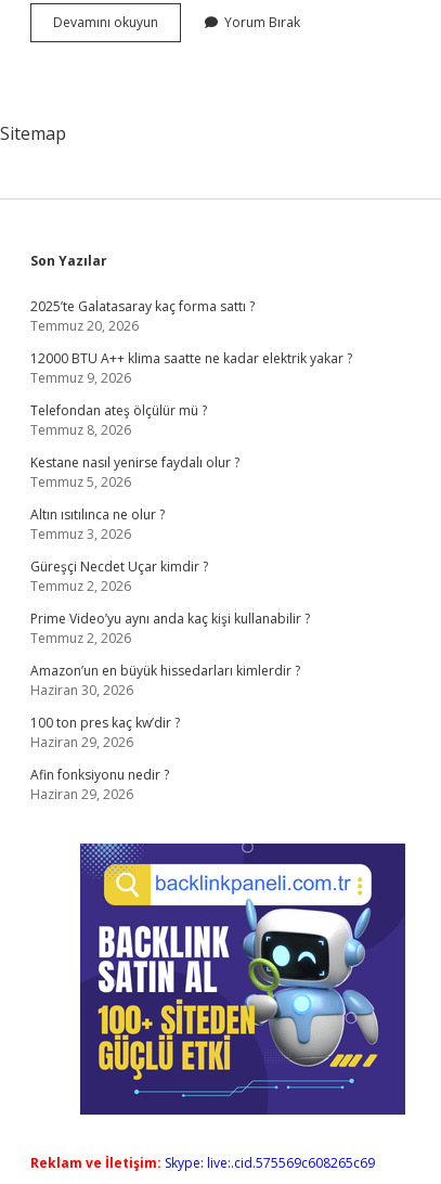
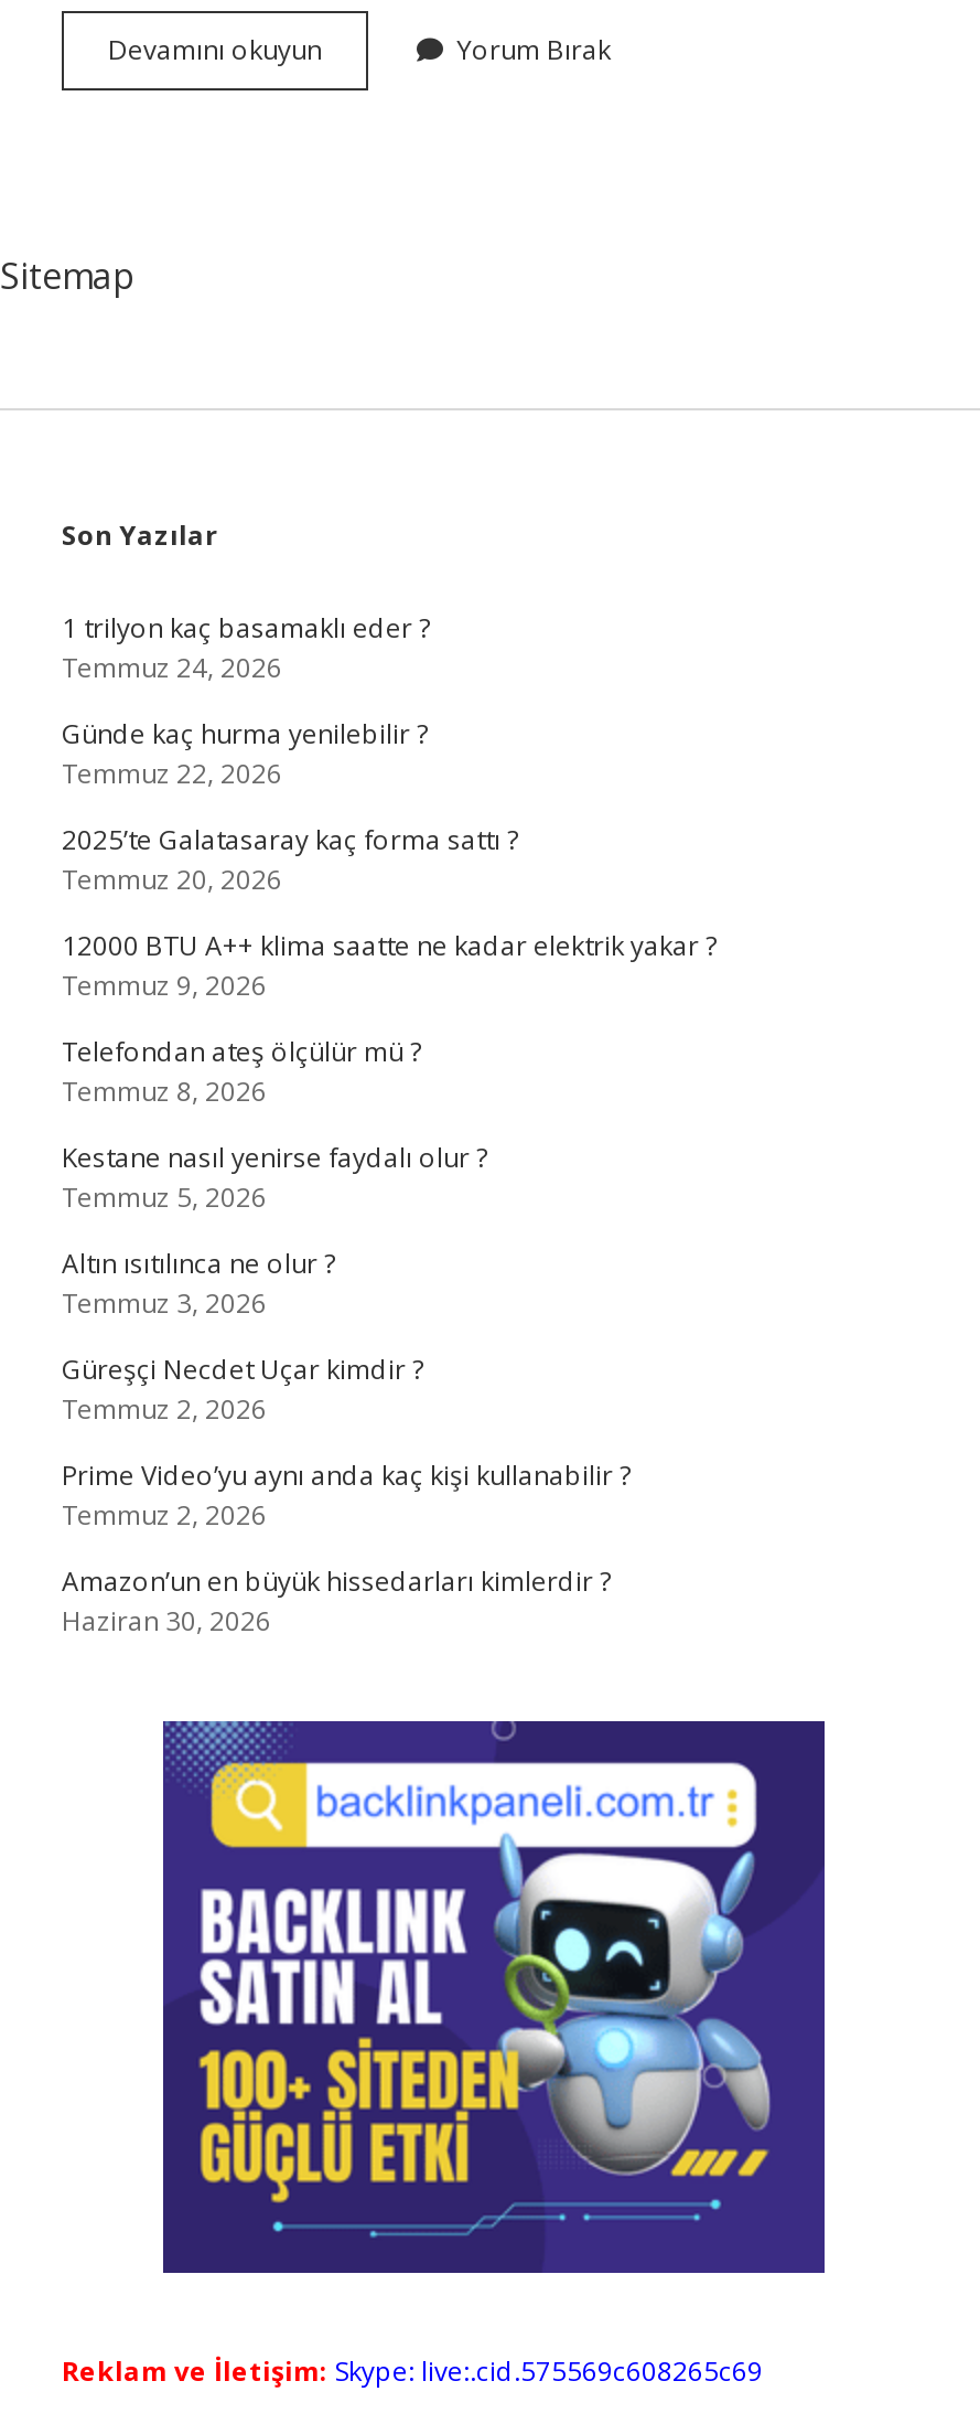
none -> [62,609,430,792] 1 trilyon kaç basamaklı eder ? | Temmuz 24, 2026 | Günde kaç hurma yenilebilir ? | Temmuz 22, 2026
moved [30,297,352,699] -> [62,821,717,1640]: 2025’te Galatasaray kaç forma sattı ? | Temmuz 20, 2026 | 12000 BTU A++ klima saatte ne kadar elektrik yakar ? | ... | Amazon’un en büyük hissedarları kimlerdir ? | Haziran 30, 2026
[30,713,180,803] 100 ton pres kaç kw’dir ? | Haziran 29, 2026 | Afin fonksiyonu nedir ? | Haziran 29, 2026 -> none

